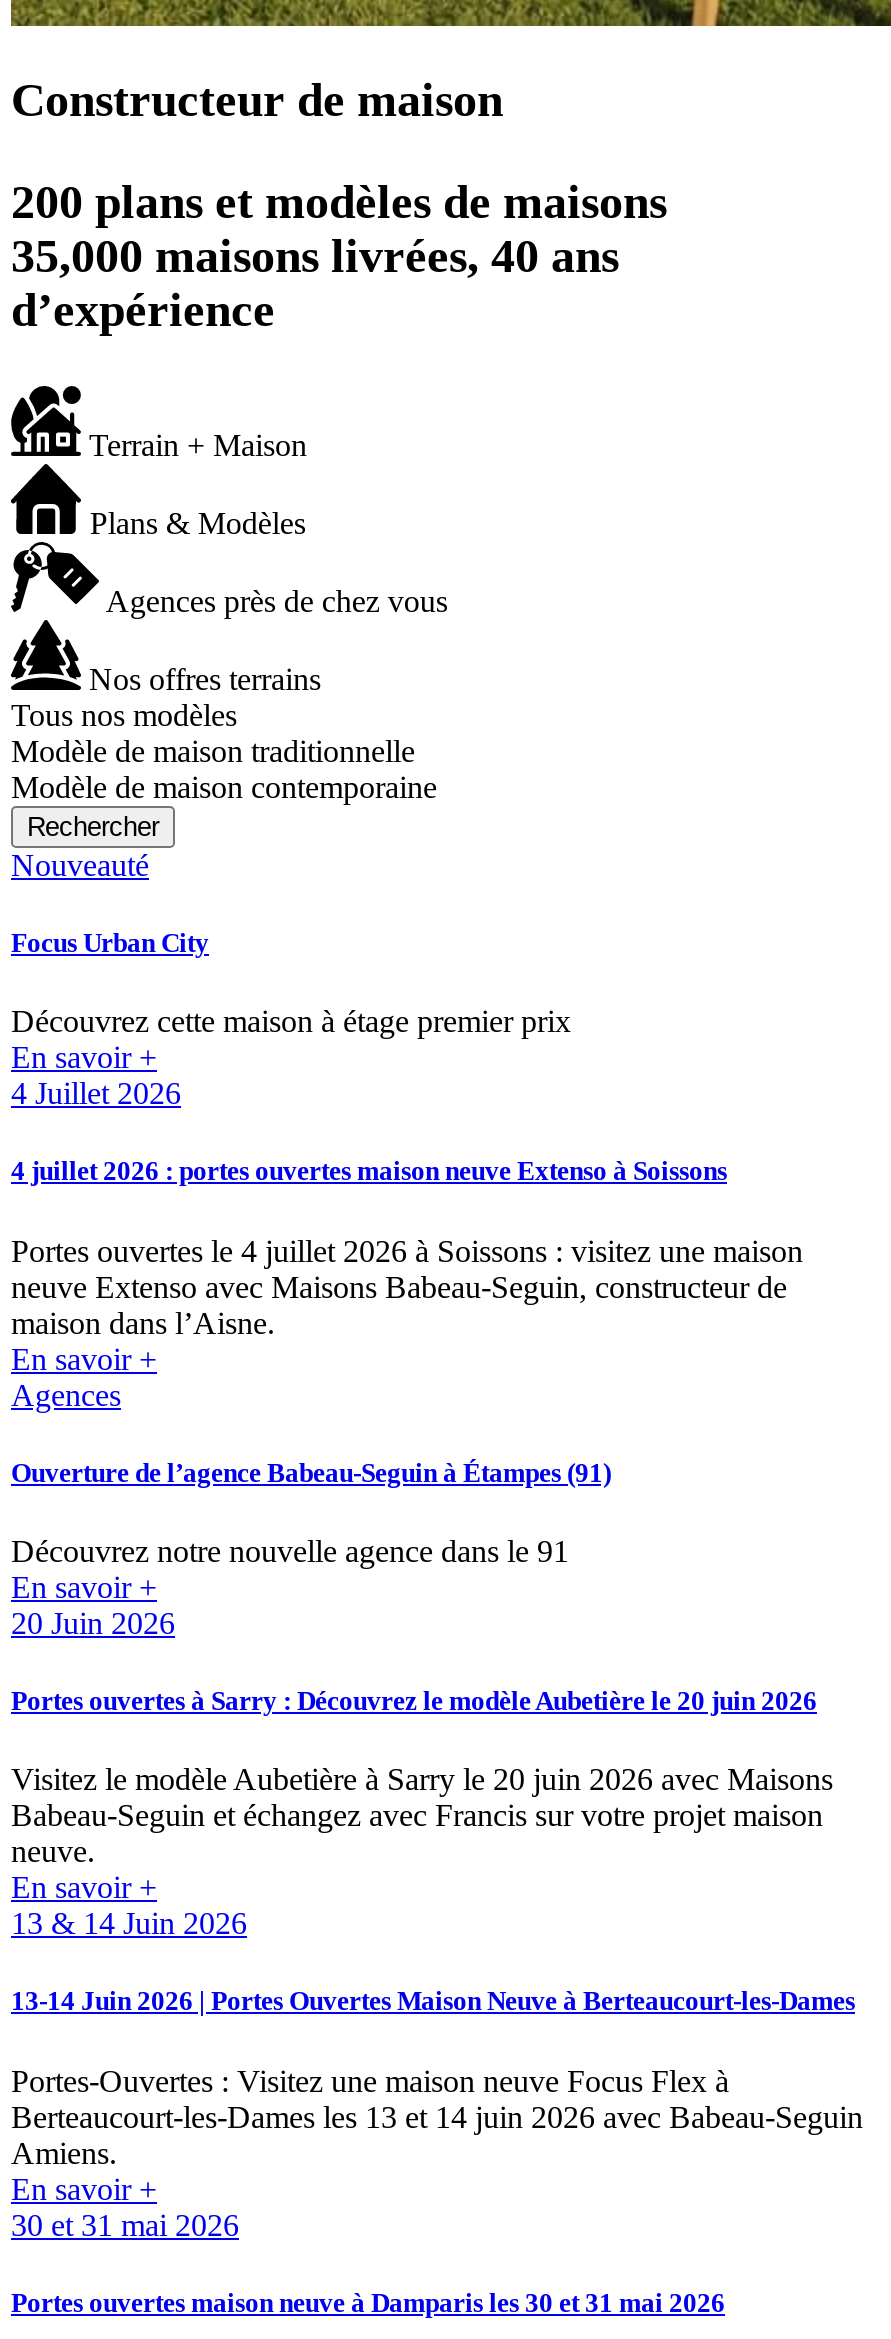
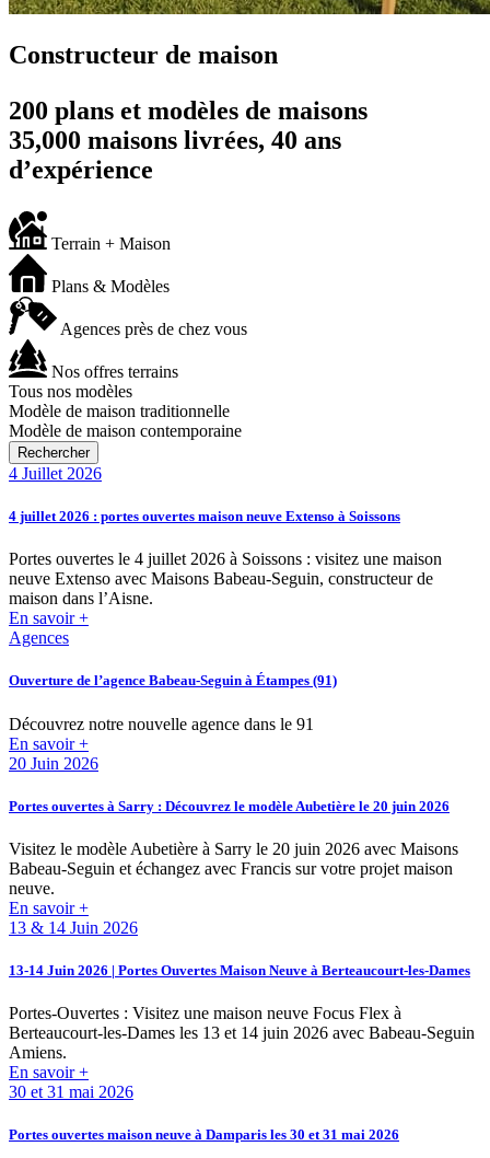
[11,848,571,1074] Nouveauté | Focus Urban City | Découvrez cette maison à étage premier prix | En savoir + -> none

